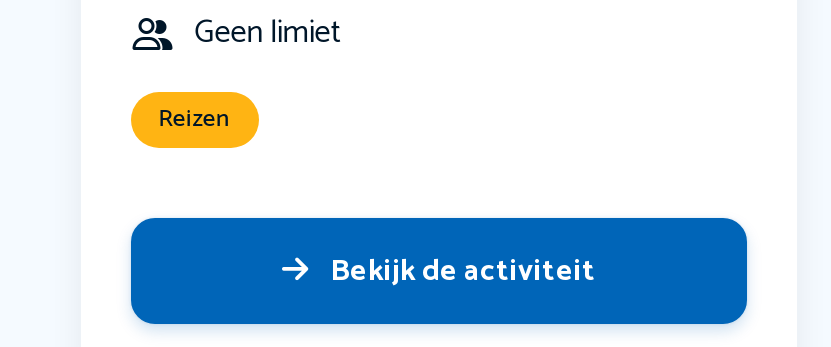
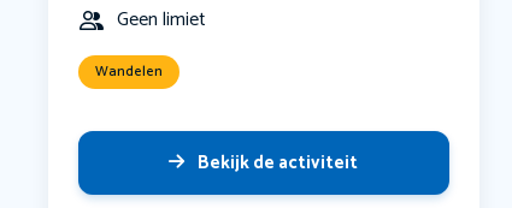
[159,101,231,139] Reizen -> [95,60,162,83] Wandelen

